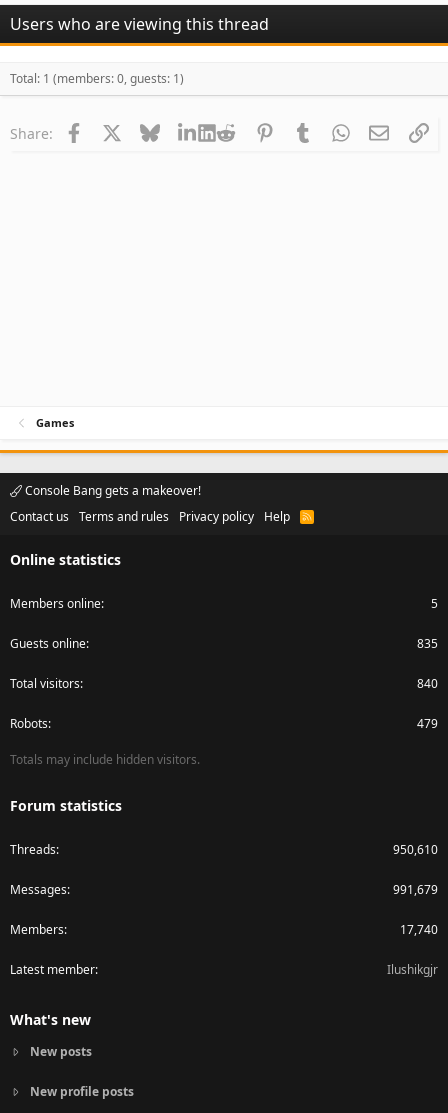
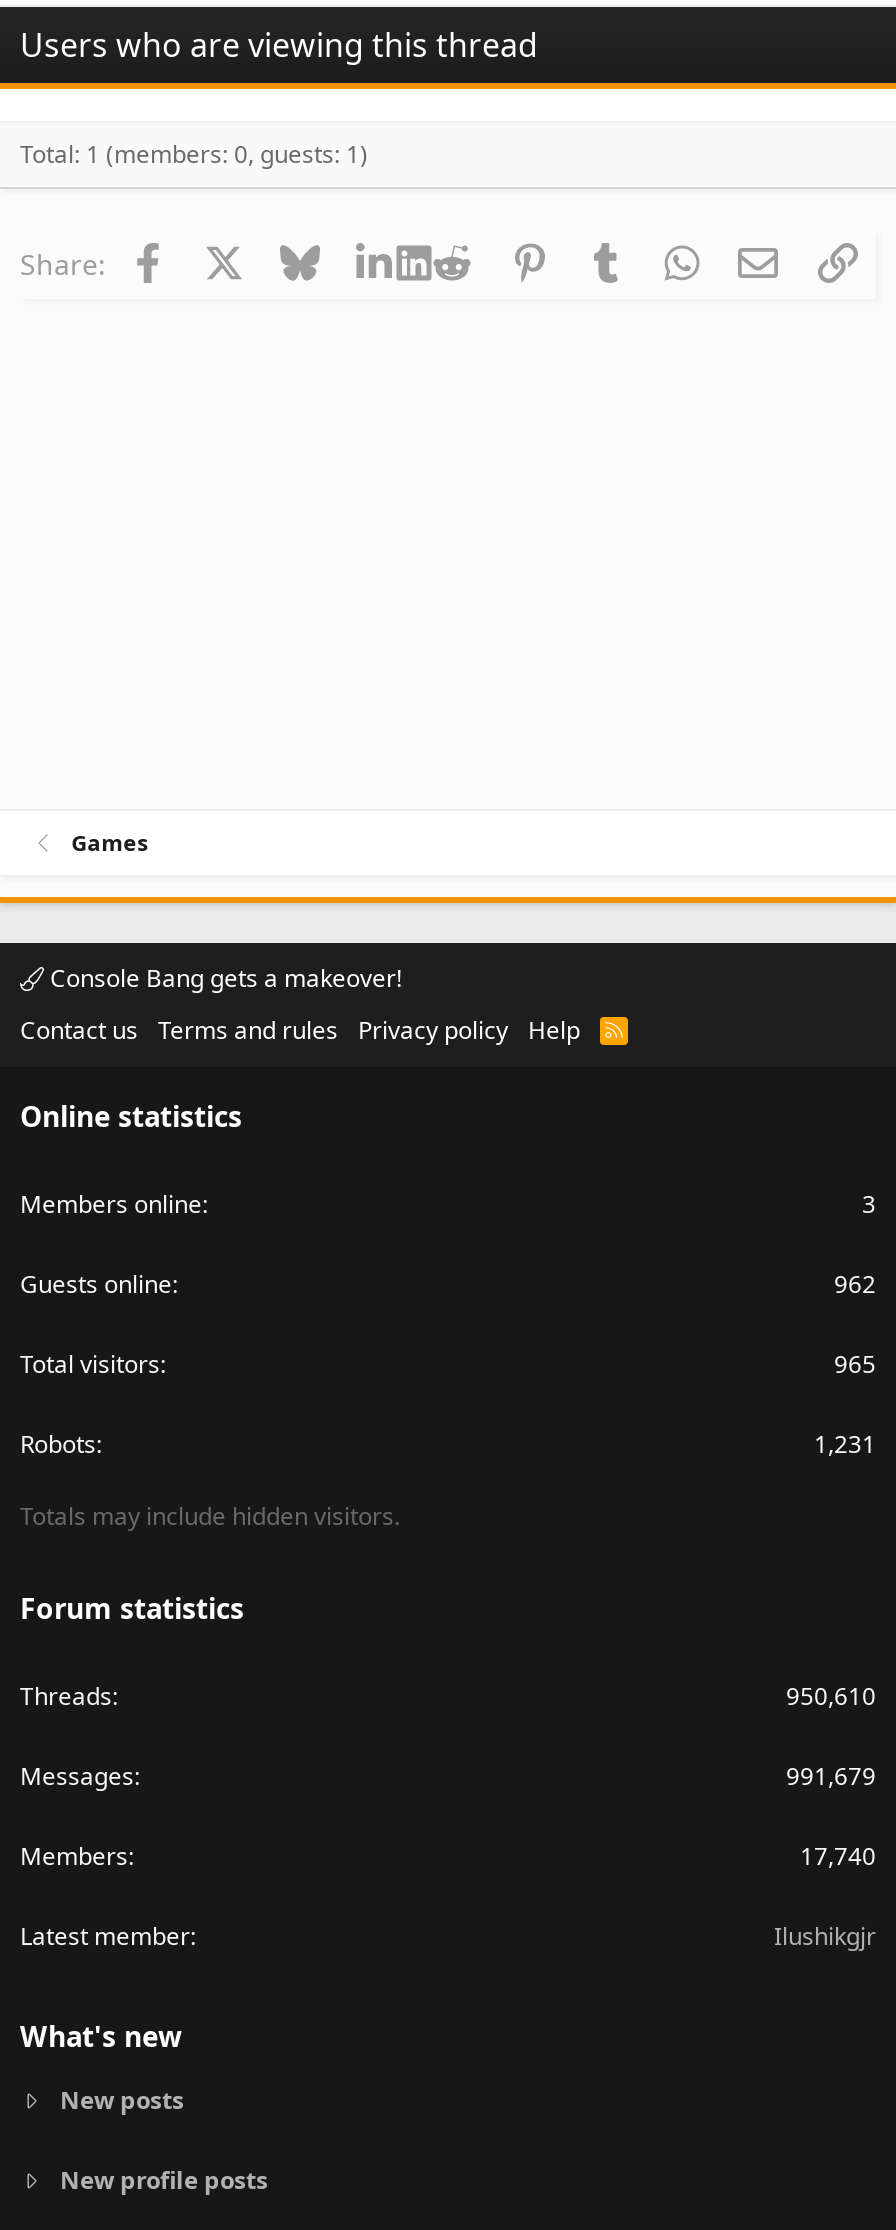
[431,595,438,612] 5 -> [862,1187,876,1221] 3
[417,635,438,652] 835 -> [834,1267,876,1301] 962
[417,675,438,692] 840 -> [834,1347,876,1381] 965
[417,715,438,732] 479 -> [814,1427,876,1461] 1,231

